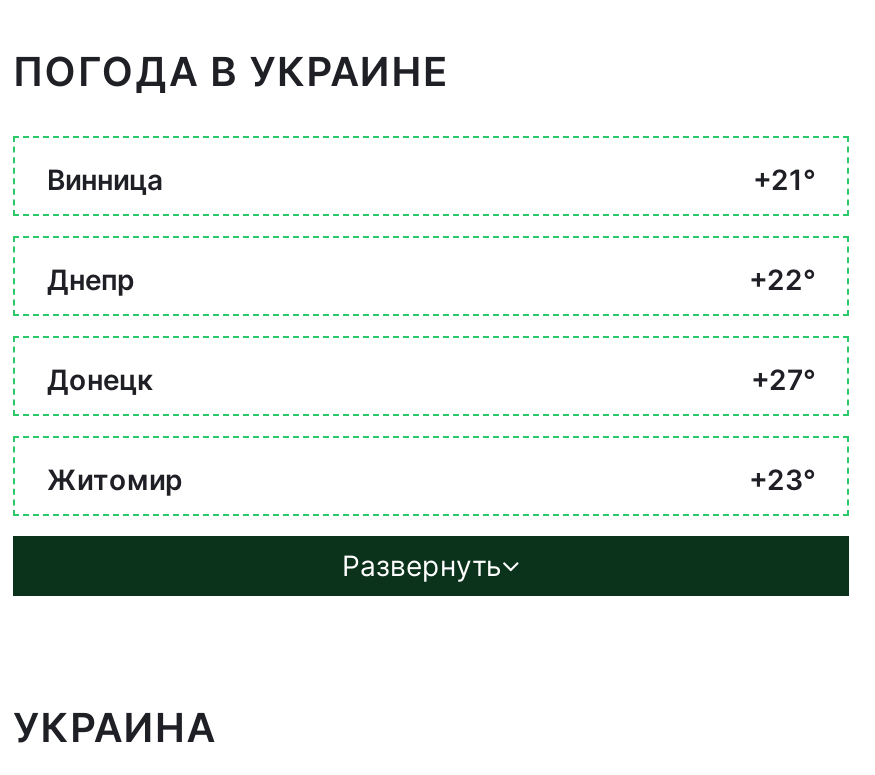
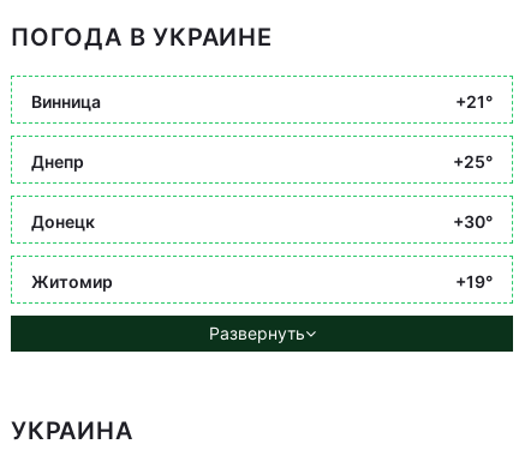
[749,261,815,295] +22° -> [453,151,493,171] +25°
[751,361,815,395] +27° -> [453,211,493,231] +30°
[749,461,815,495] +23° -> [455,271,493,291] +19°

